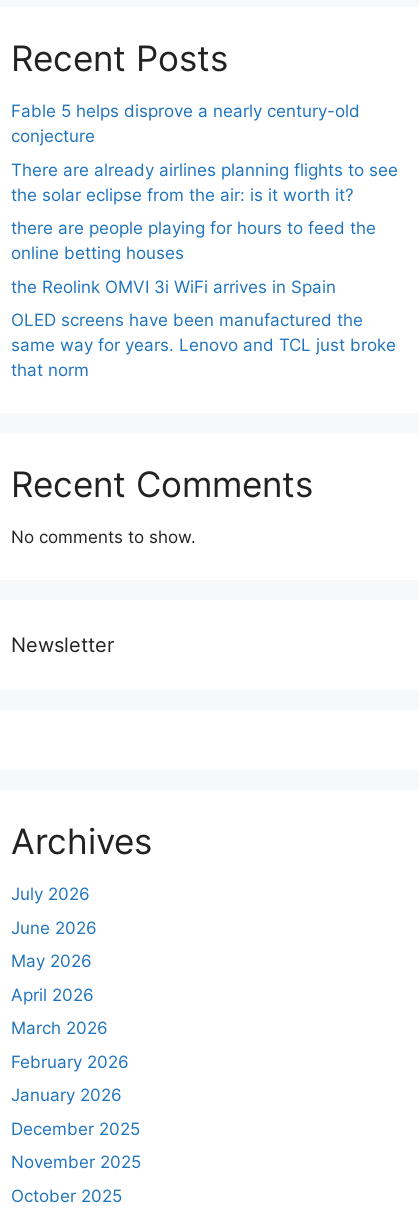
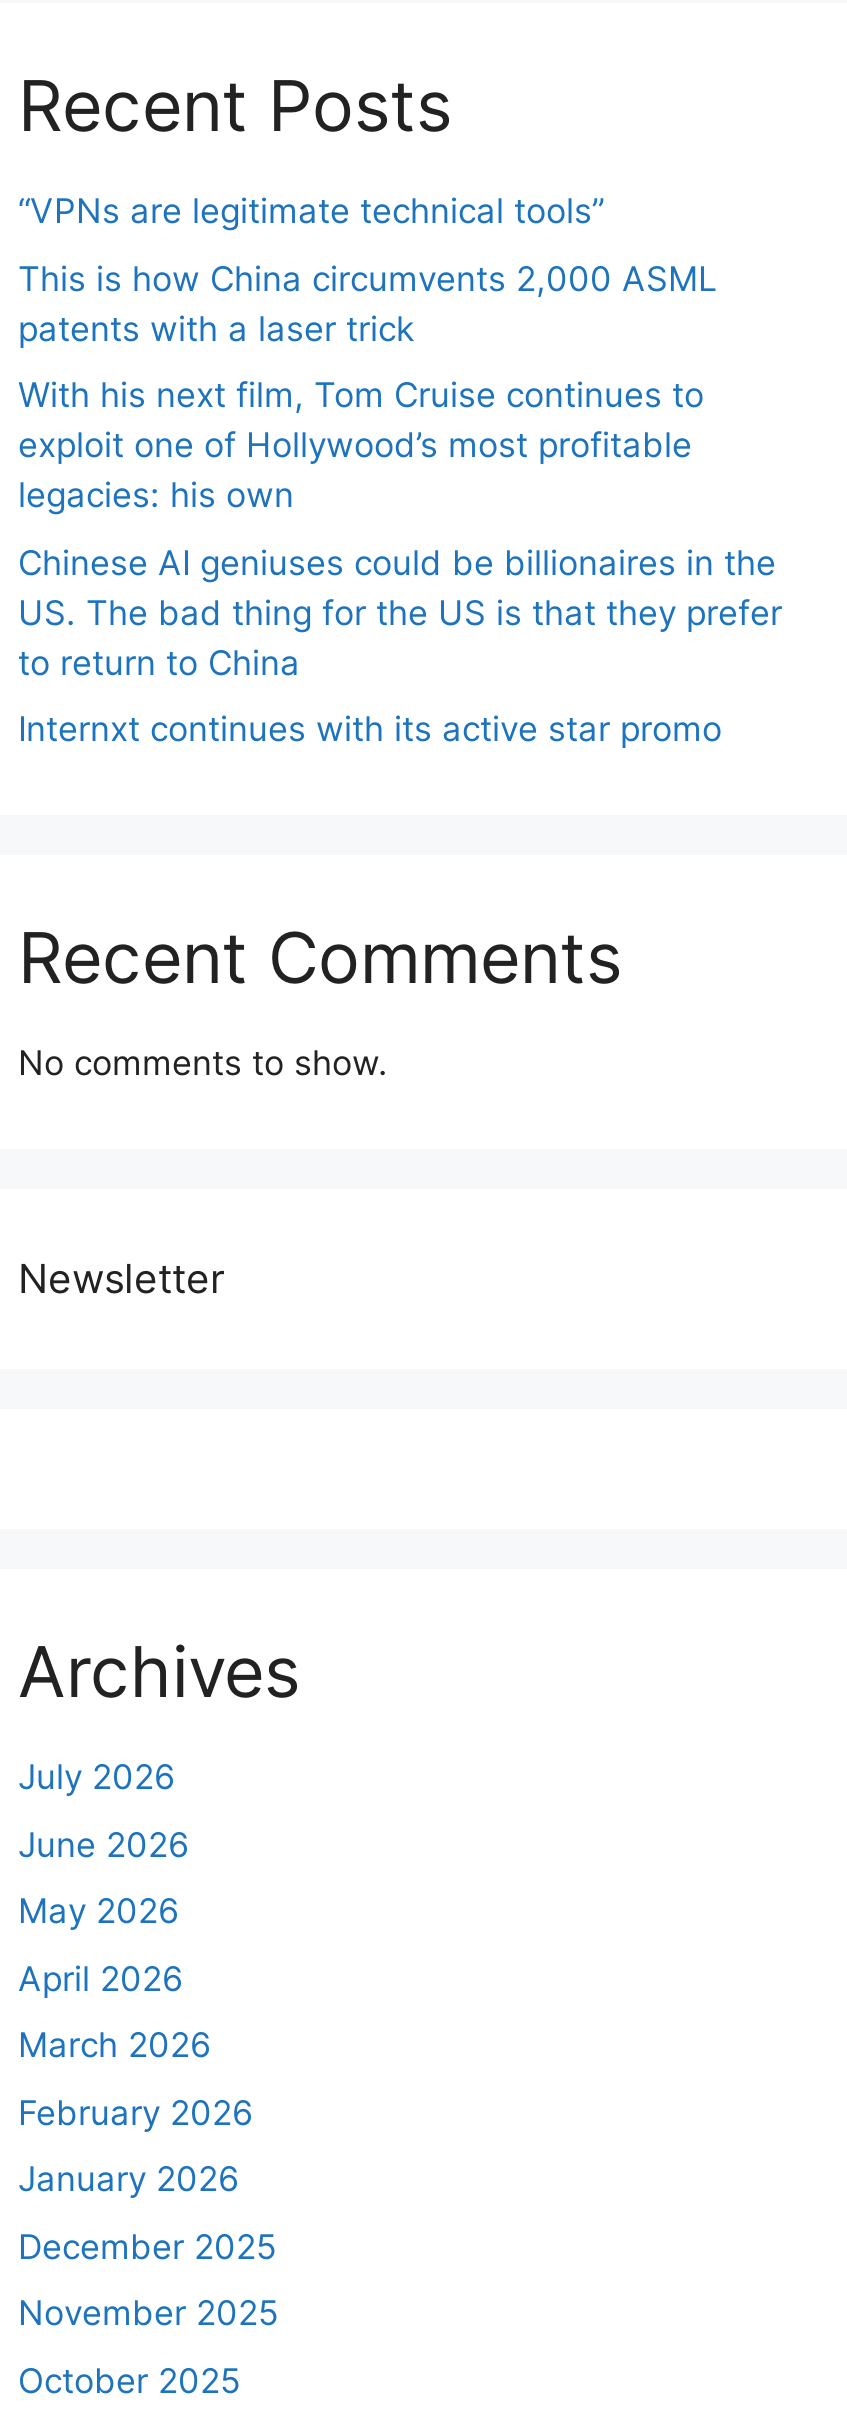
[11,101,360,146] Fable 5 helps disprove a nearly century-old | conjecture -> [18,191,604,231] “VPNs are legitimate technical tools”
[11,160,398,205] There are already airlines planning flights to see | the solar eclipse from the air: is it worth it? -> [18,258,718,348] This is how China circumvents 2,000 ASML | patents with a laser trick
[11,218,376,263] there are people playing for hours to feed the | online betting houses -> [18,375,704,515] With his next film, Tom Cruise continues to | exploit one of Hollywood’s most profitable | legacies: his own
[11,277,336,297] the Reolink OMVI 3i WiFi arrives in Spain -> [18,542,782,682] Chinese AI geniuses could be billionaires in the | US. The bad thing for the US is that they prefer | to return to China
[11,310,396,380] OLED screens have been manufactured the | same way for years. Lenovo and TCL just broke | that norm -> [18,709,722,749] Internxt continues with its active star promo

